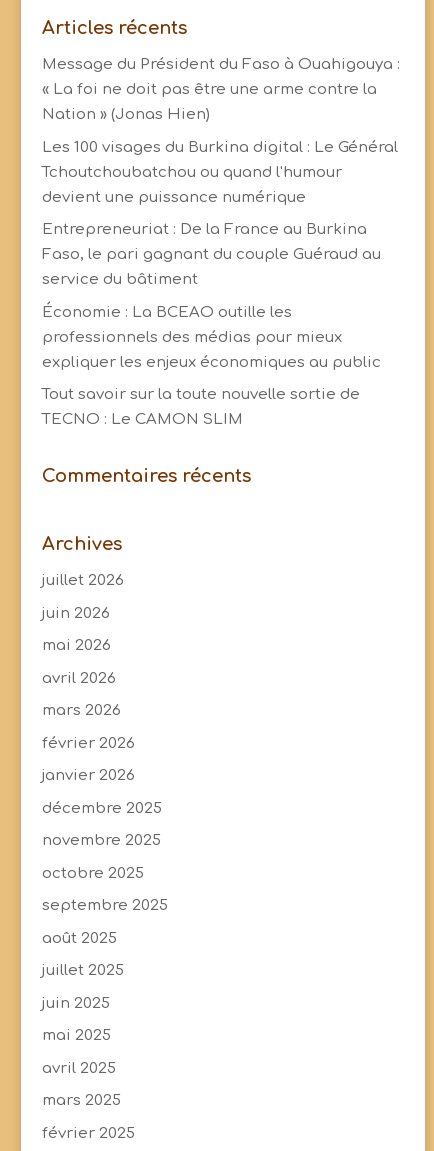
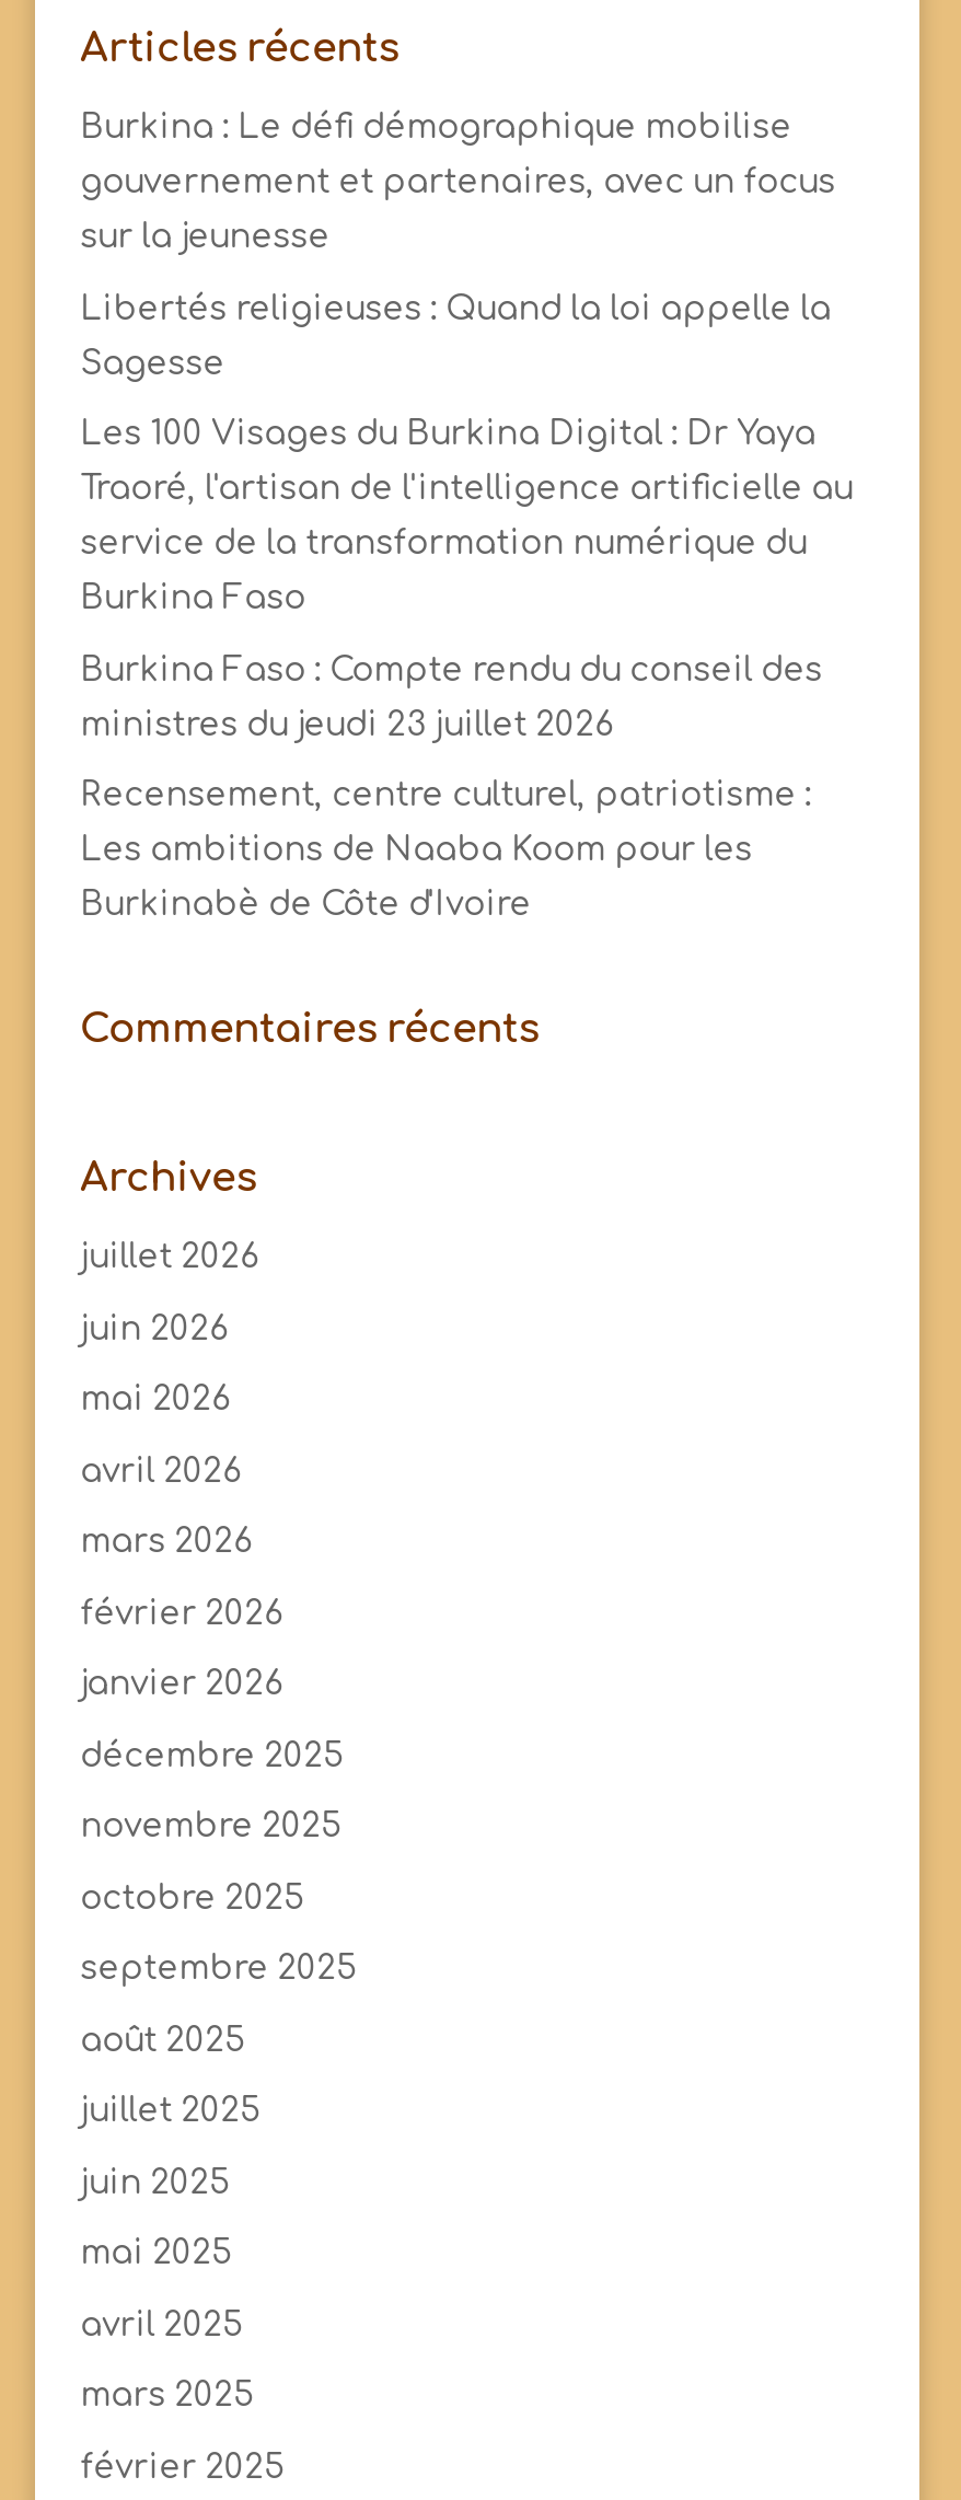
[42,56,400,73] Message du Président du Faso à Ouahigouya : -> [80,109,792,147] Burkina : Le défi démographique mobilise
[42,81,377,98] « La foi ne doit pas être une arme contre la -> [80,164,835,201] gouvernement et partenaires, avec un focus
[42,106,210,123] Nation » (Jonas Hien) -> [80,219,330,256] sur la jeunesse
[42,138,398,155] Les 100 visages du Burkina digital : Le Général -> [80,290,831,327] Libertés religieuses : Quand la loi appelle la
[42,163,342,180] Tchoutchoubatchou ou quand l'humour -> [80,345,225,382] Sagesse
[42,188,306,205] devient une puissance numérique -> [80,416,816,453] Les 100 Visages du Burkina Digital : Dr Yaya
[42,221,367,238] Entrepreneuriat : De la France au Burkina -> [80,471,853,508] Traoré, l'artisan de l'intelligence artificielle au
[42,246,381,263] Faso, le pari gagnant du couple Guéraud au -> [80,525,807,563] service de la transformation numérique du
[42,271,198,288] service du bâtiment -> [80,580,306,617] Burkina Faso
[42,303,292,320] Économie : La BCEAO outille les -> [80,651,822,688] Burkina Faso : Compte rendu du conseil des
[42,328,342,345] professionnels des médias pour mieux -> [80,706,614,743] ministres du jeudi 23 juillet 2026
[42,353,381,370] expliquer les enjeux économiques au public -> [80,777,811,814] Recensement, centre culturel, patriotisme :
[42,386,360,403] Tout savoir sur la toute nouvelle sortie de -> [80,832,752,869] Les ambitions de Naaba Koom pour les
[42,411,243,428] TECNO : Le CAMON SLIM -> [80,887,531,924] Burkinabè de Côte d'Ivoire

